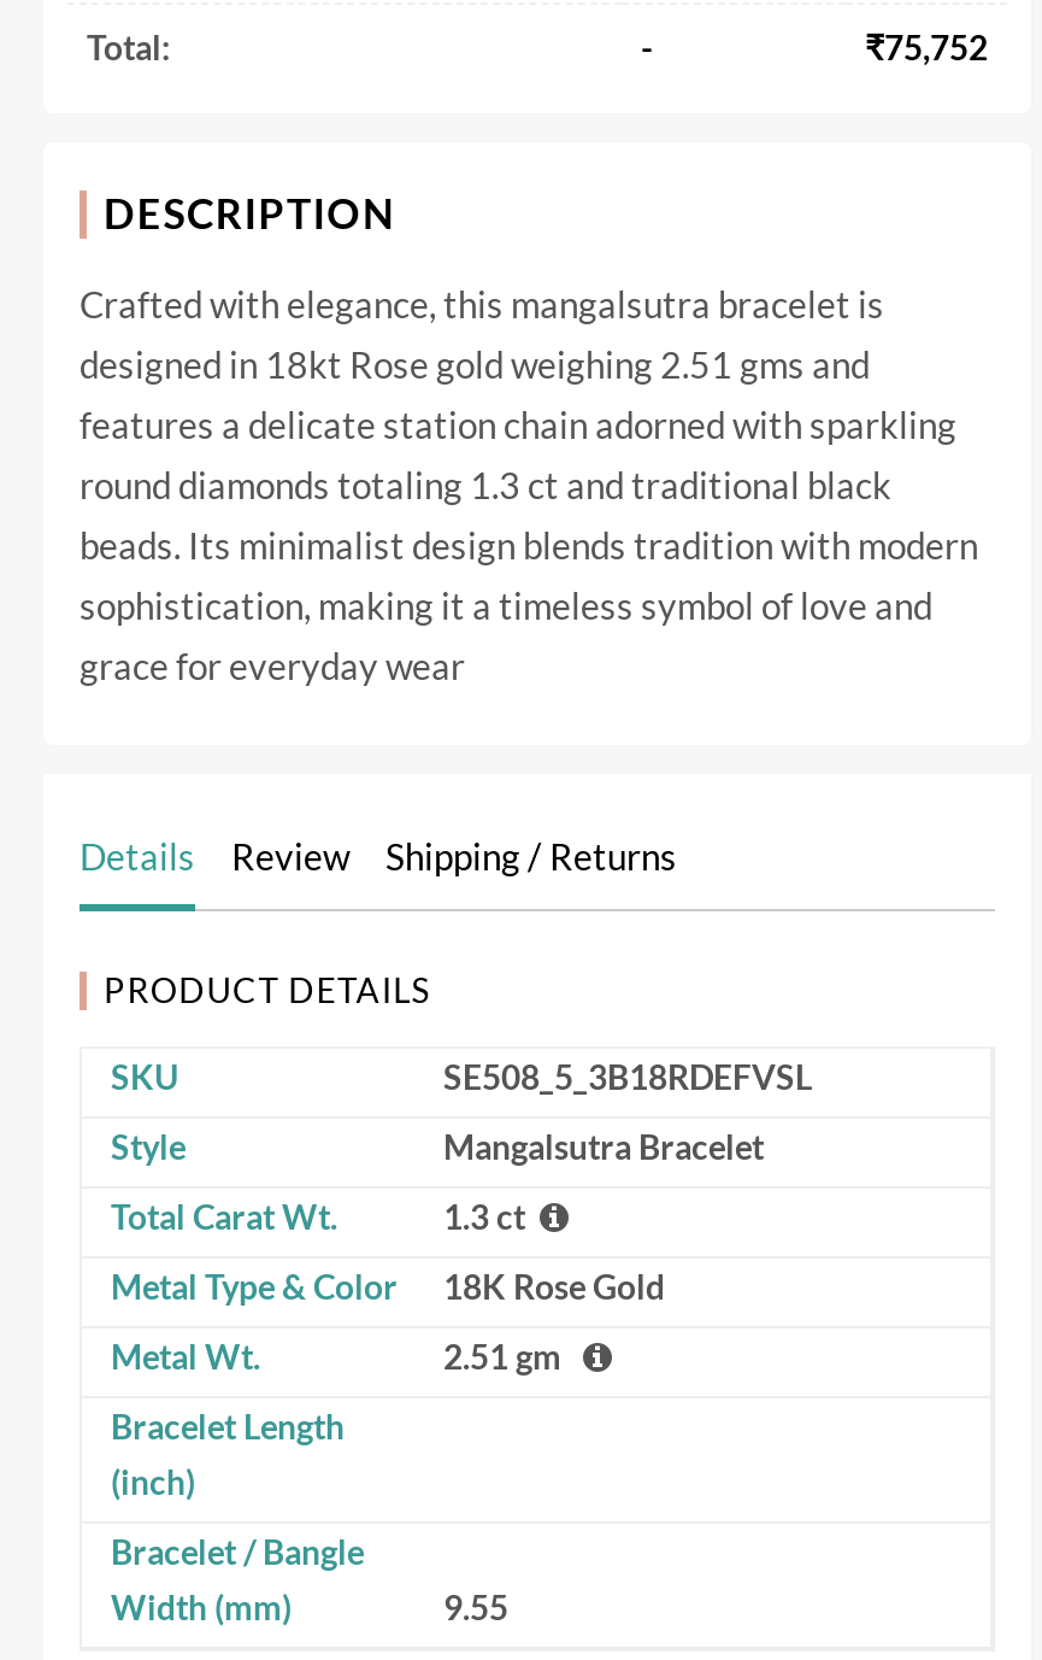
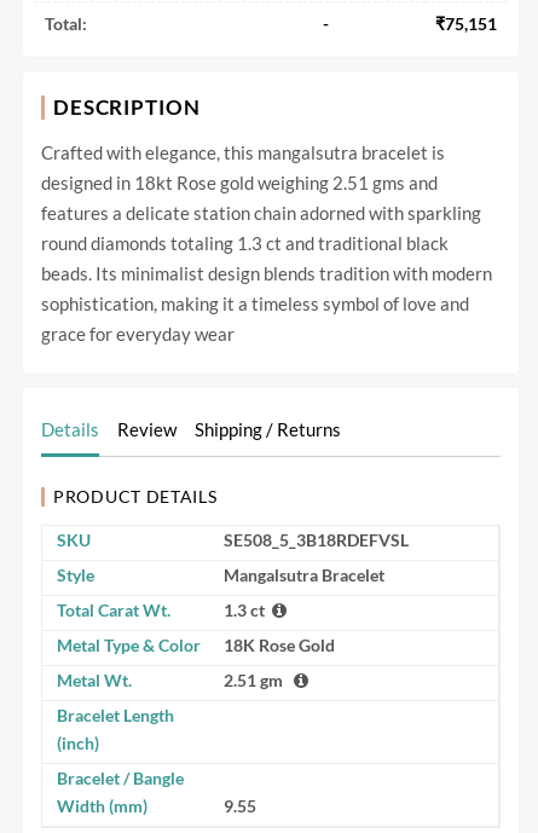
[865,27,988,68] ₹75,752 -> [435,13,497,34] ₹75,151

